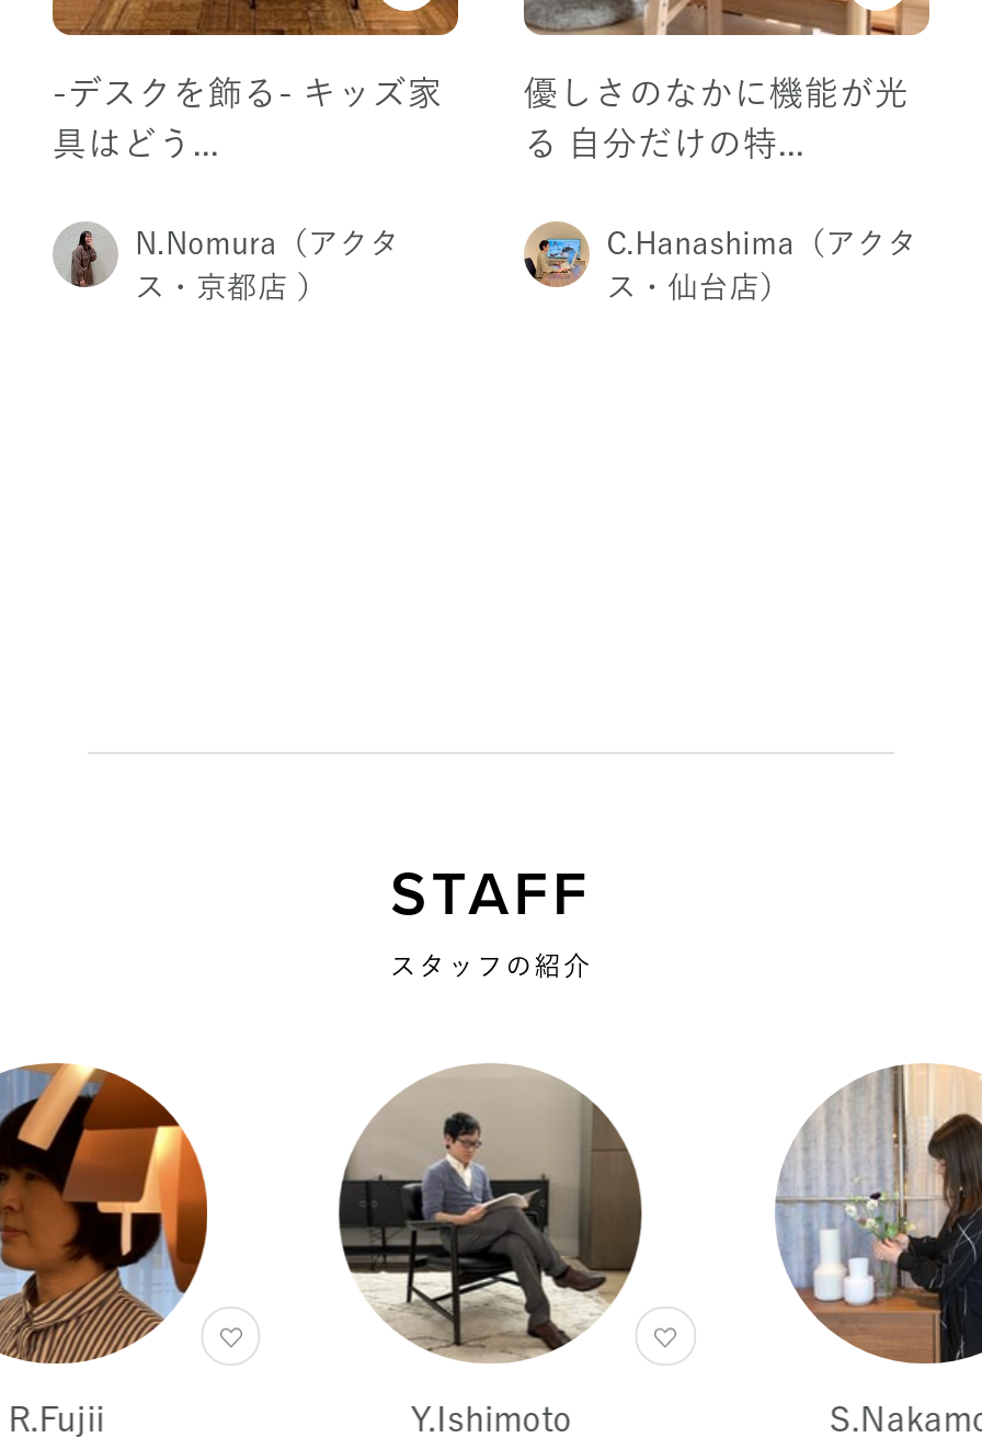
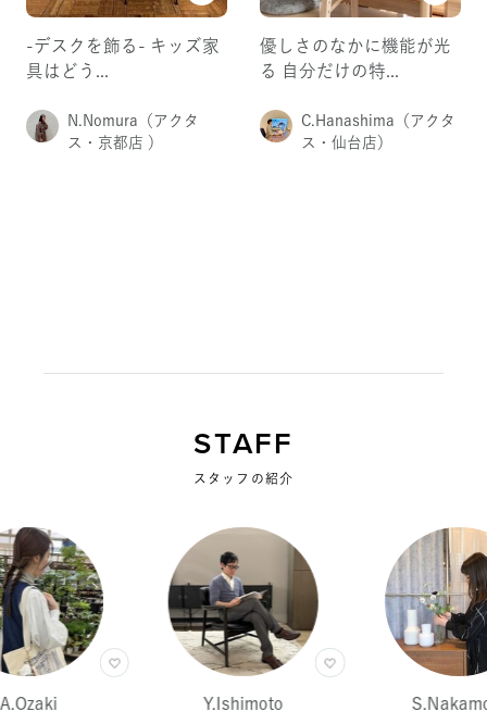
[7,1061,208,1437] [image] | R.Fujii -> [0,526,104,712] [image] | A.Ozaki

